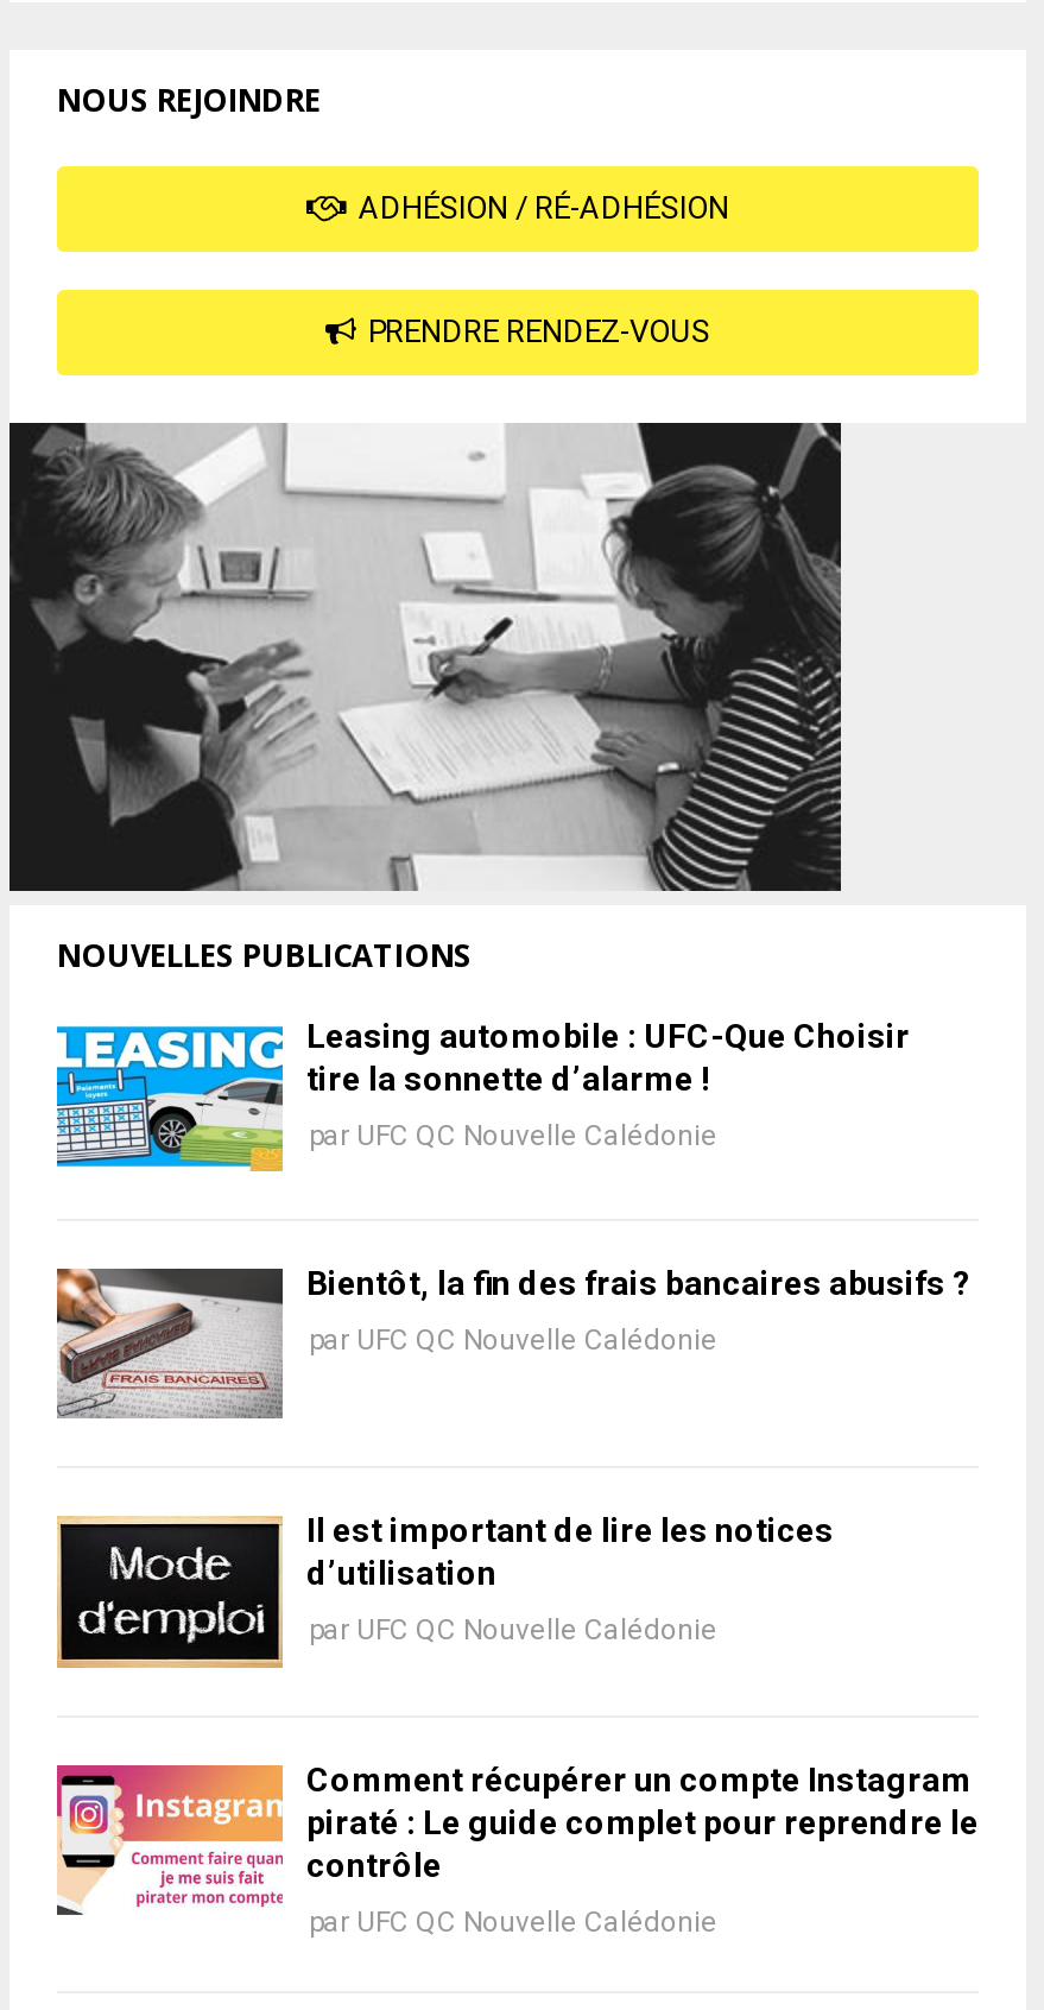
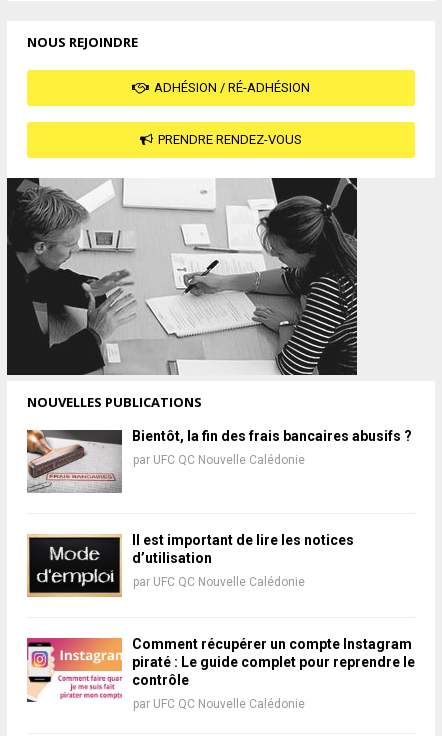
[55,1016,910,1174] [image] | Leasing automobile : UFC-Que Choisir | tire la sonnette d’alarme ! | par UFC QC Nouvelle Calédonie -> none

